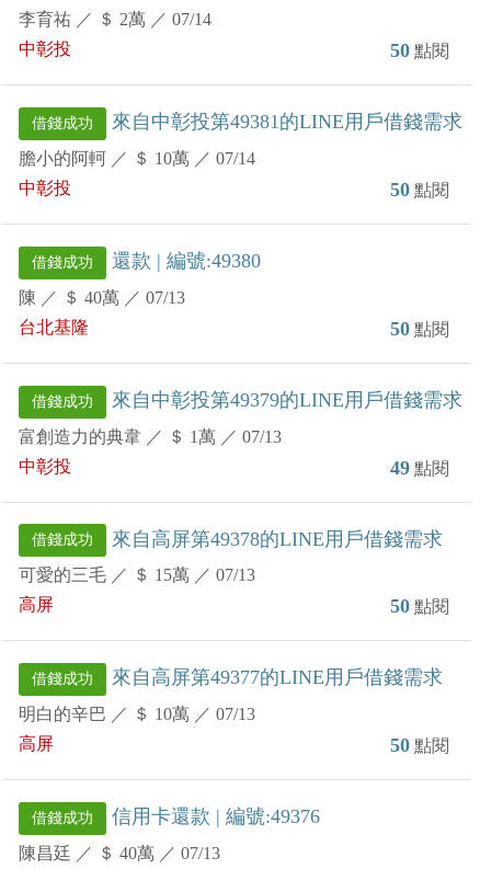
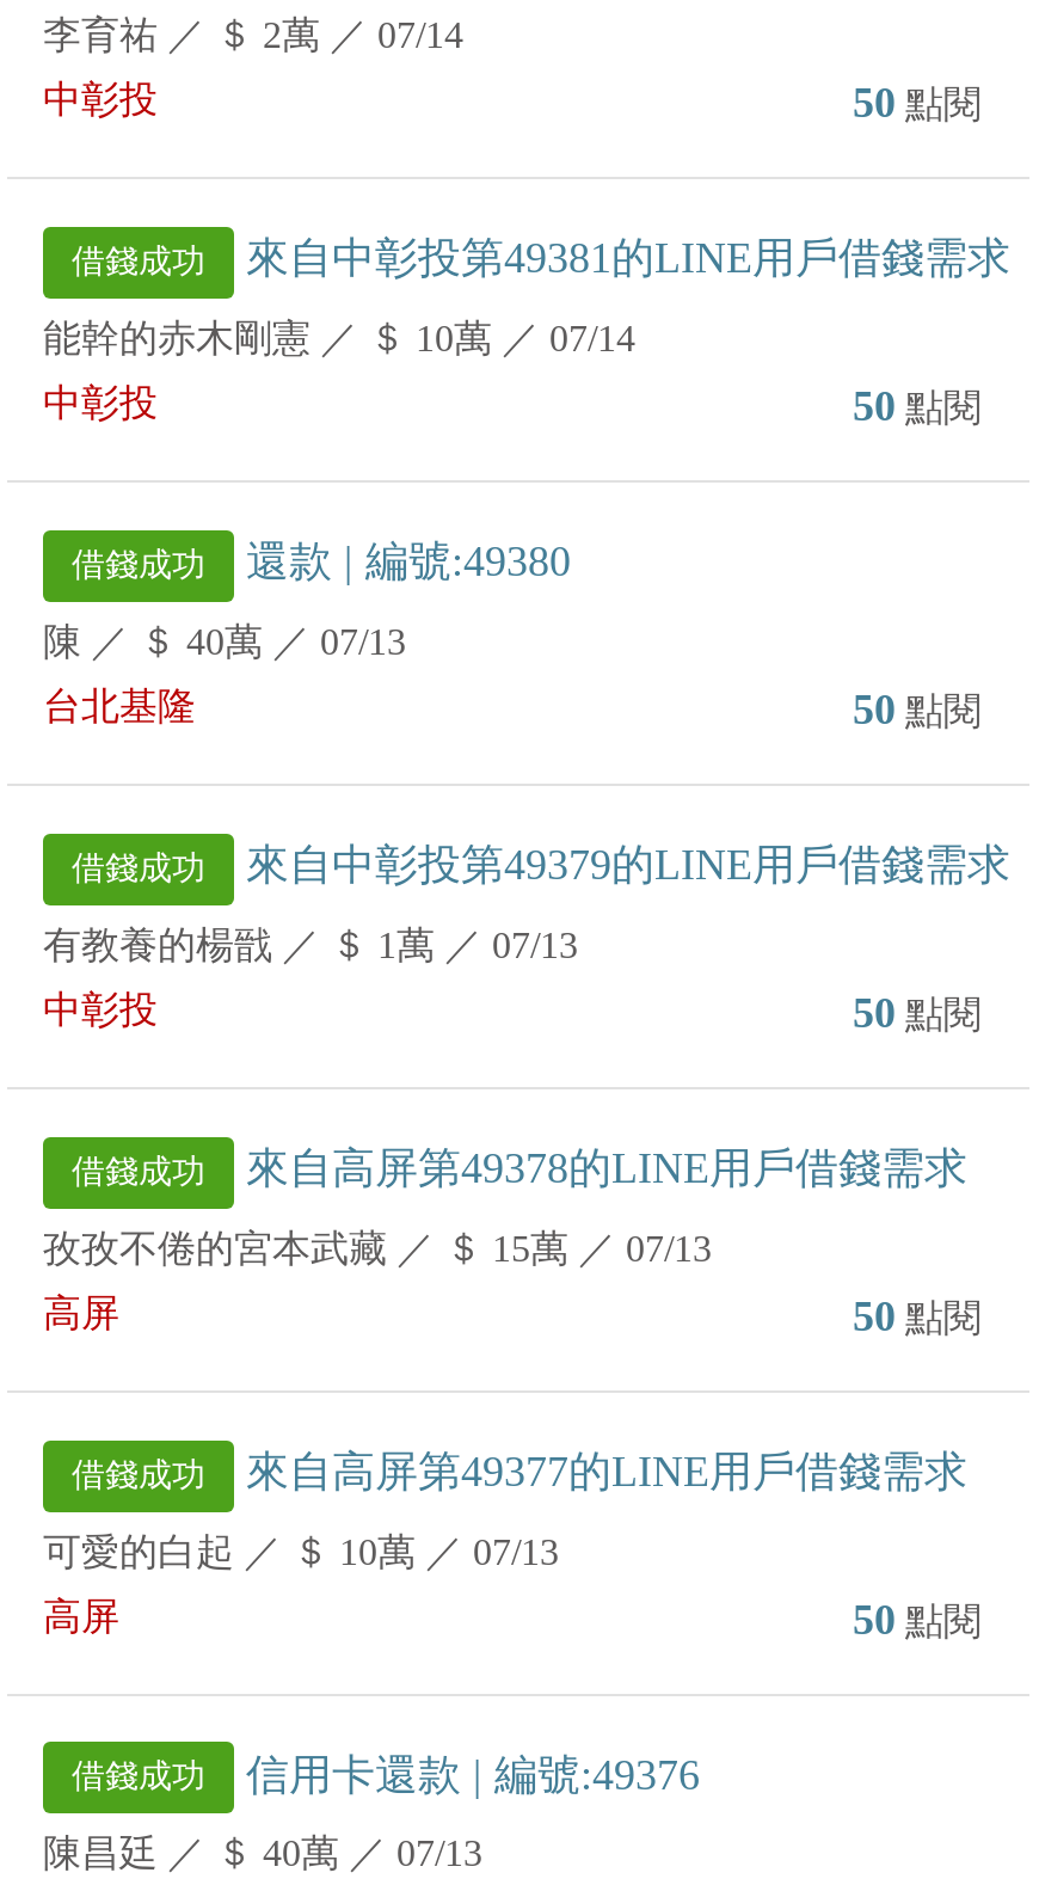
[19,149,255,167] 膽小的阿軻／＄ 10萬／07/14 -> [43,317,635,358] 能幹的赤木剛憲／＄ 10萬／07/14
[19,427,282,445] 富創造力的典韋／＄ 1萬／07/13 -> [43,923,578,964] 有教養的楊戩／＄ 1萬／07/13
[390,456,449,478] 49點閱 -> [853,988,982,1036] 50點閱
[19,566,255,585] 可愛的三毛／＄ 15萬／07/13 -> [43,1227,712,1267] 孜孜不倦的宮本武藏／＄ 15萬／07/13
[19,705,255,724] 明白的辛巴／＄ 10萬／07/13 -> [43,1530,559,1570] 可愛的白起／＄ 10萬／07/13

